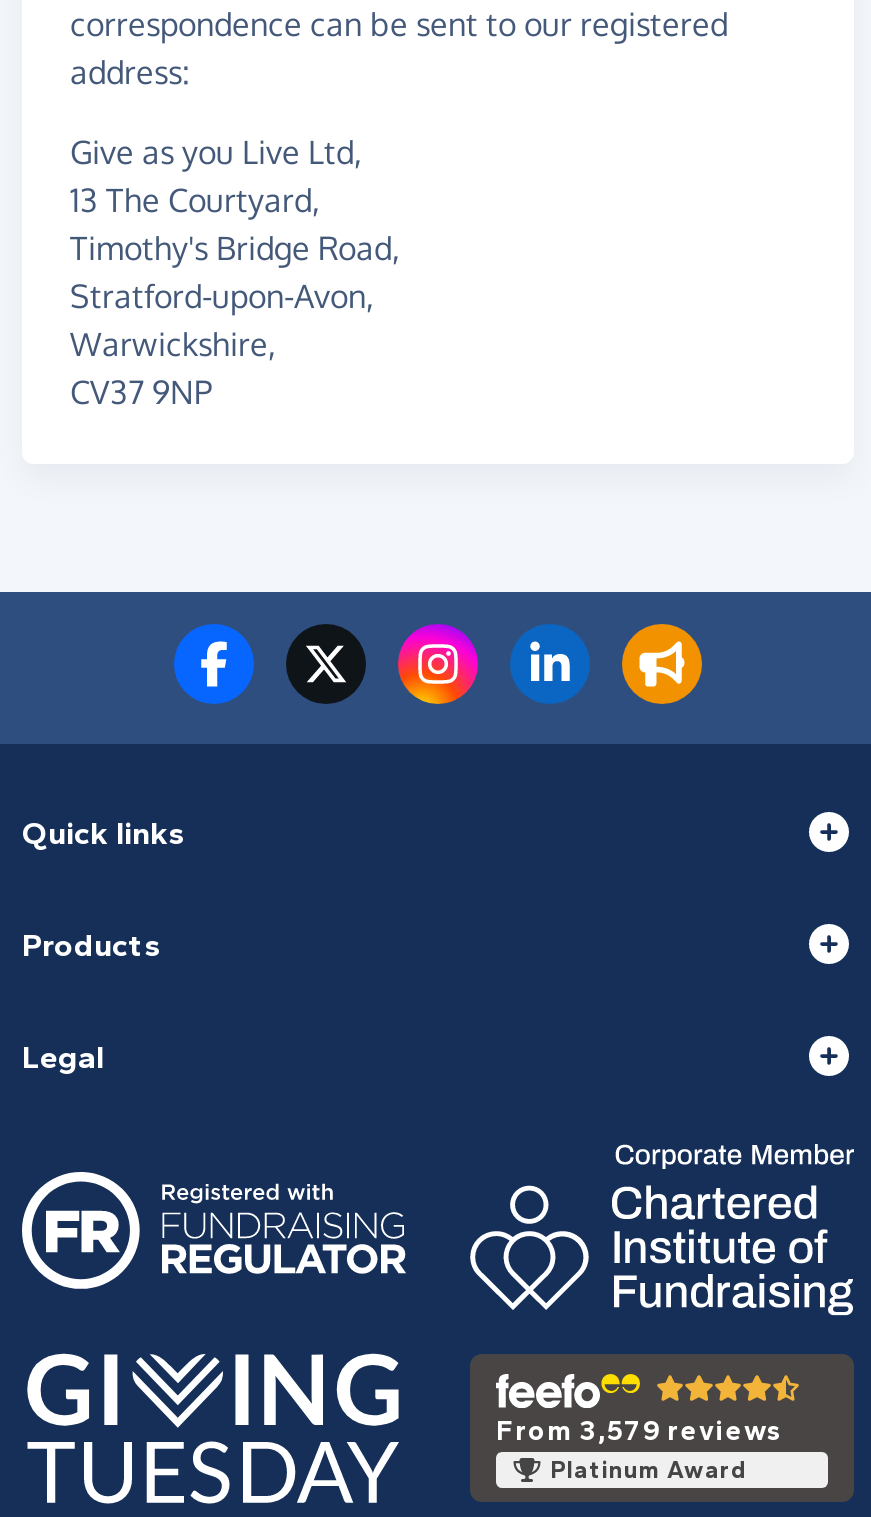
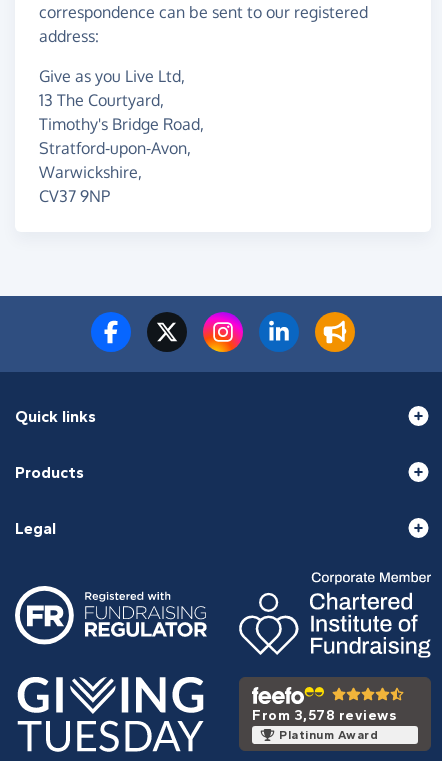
[496,1414,782,1448] From 3,579 reviews -> [252,707,396,724] From 3,578 reviews

